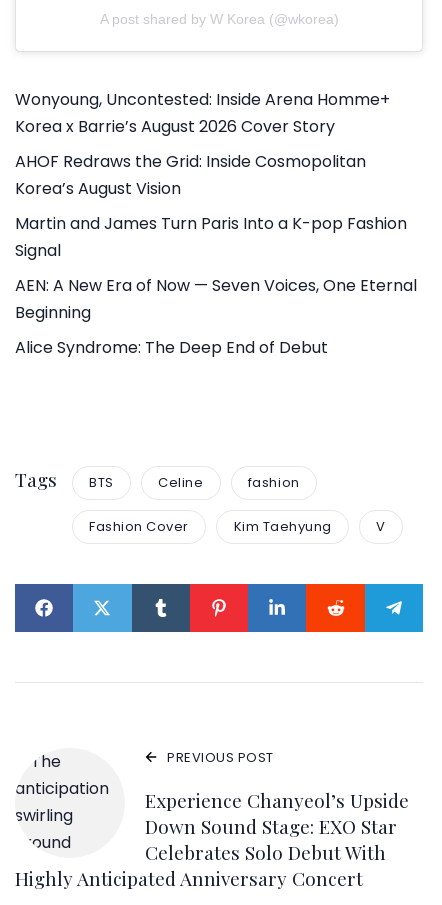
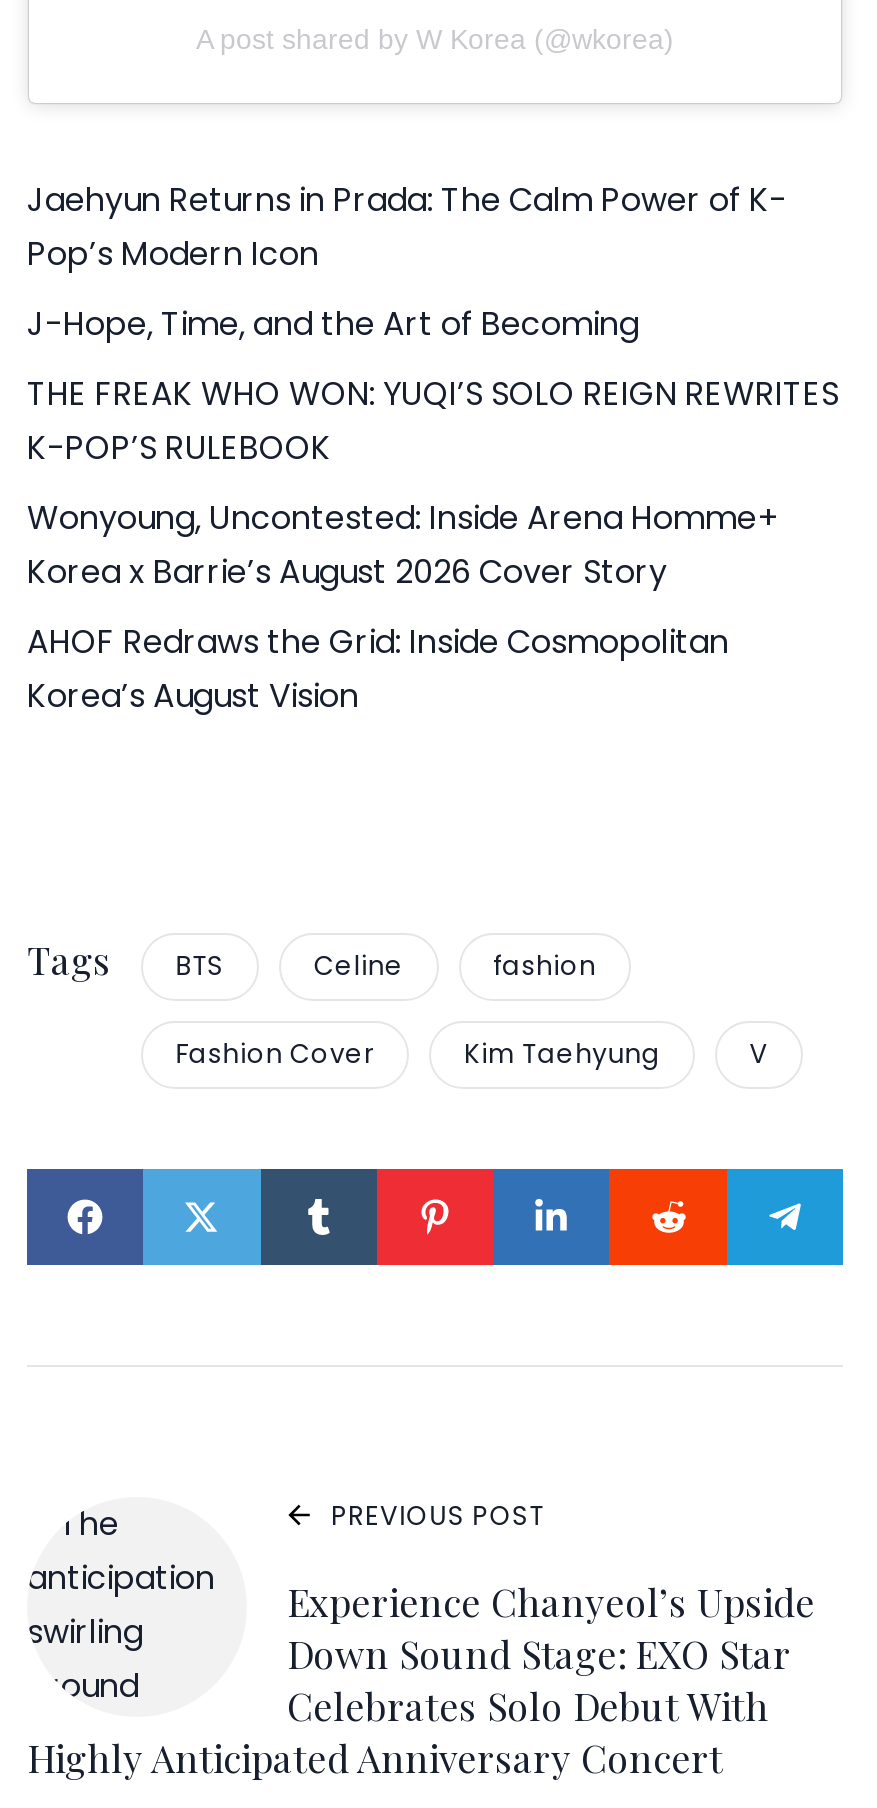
none -> [27,176,839,470] Jaehyun Returns in Prada: The Calm Power of K- | Pop’s Modern Icon | J-Hope, Time, and the Art of Becoming | THE FREAK WHO WON: YUQI’S SOLO REIGN REWRITES | K-POP’S RULEBOOK
moved [15,88,390,200] -> [27,494,777,718]: Wonyoung, Uncontested: Inside Arena Homme+ | Korea x Barrie’s August 2026 Cover Story | AHOF Redraws the Grid: Inside Cosmopolitan | Korea’s August Vision
[15,212,417,359] Martin and James Turn Paris Into a K-pop Fashion | Signal | AEN: A New Era of Now — Seven Voices, One Eternal | Beginning | Alice Syndrome: The Deep End of Debut -> none

